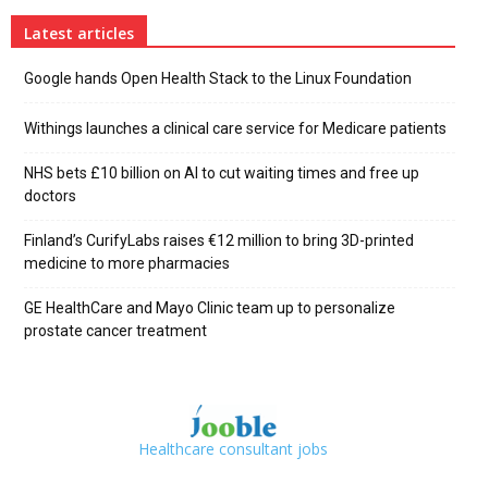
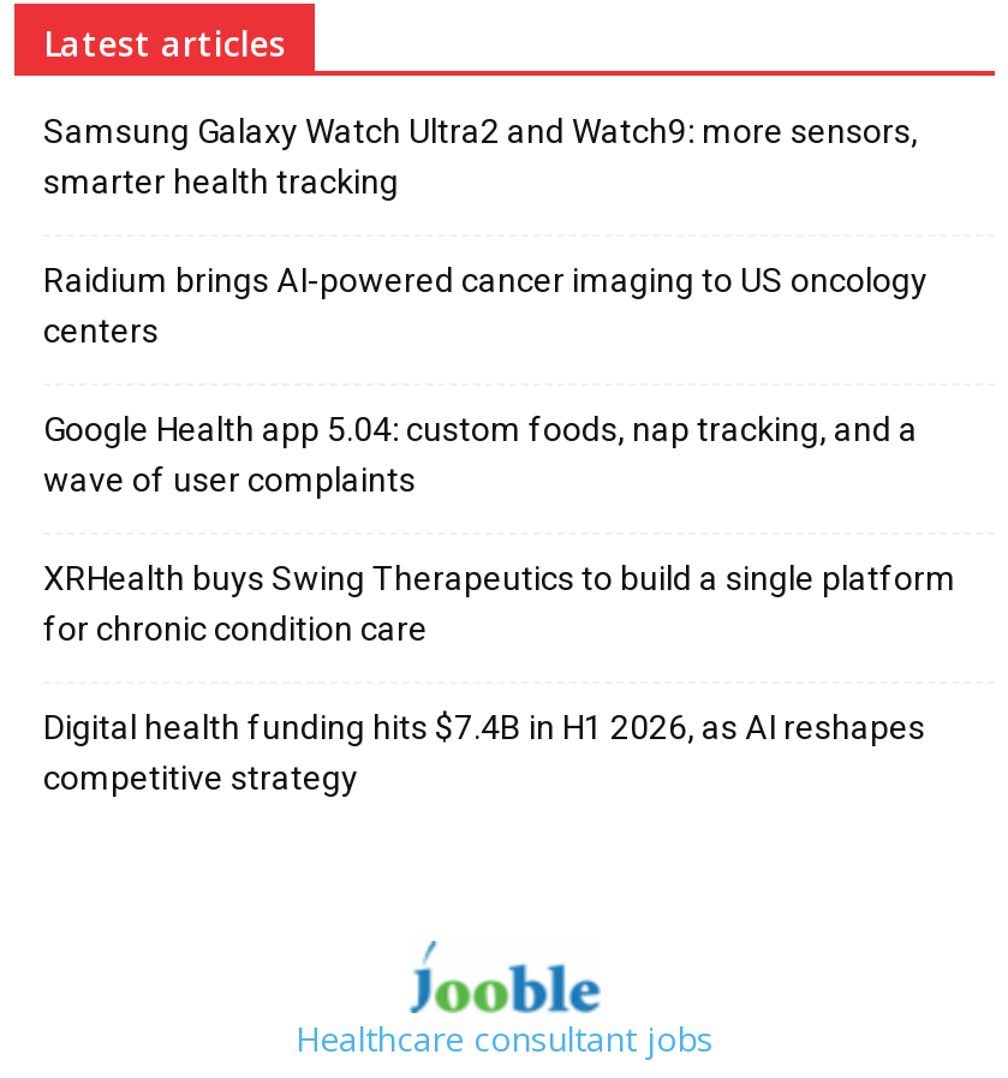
[24,70,412,87] Google hands Open Health Stack to the Linux Foundation -> [43,112,918,201] Samsung Galaxy Watch Ultra2 and Watch9: more sensors, | smarter health tracking
[24,120,447,137] Withings launches a clinical care service for Medicare patients -> [43,261,928,350] Raidium brings AI-powered cancer imaging to US oncology | centers
[24,164,419,205] NHS bets £10 billion on AI to cut waiting times and free up | doctors -> [43,410,918,499] Google Health app 5.04: custom foods, nap tracking, and a | wave of user complaints
[24,232,414,272] Finland’s CurifyLabs raises €12 million to bring 3D-printed | medicine to more pharmacies -> [43,559,956,648] XRHealth buys Swing Therapeutics to build a single platform | for chronic condition care
[24,299,395,339] GE HealthCare and Mayo Clinic team up to personalize | prostate cancer treatment -> [43,708,925,797] Digital health funding hits $7.4B in H1 2026, as AI reshapes | competitive strategy

